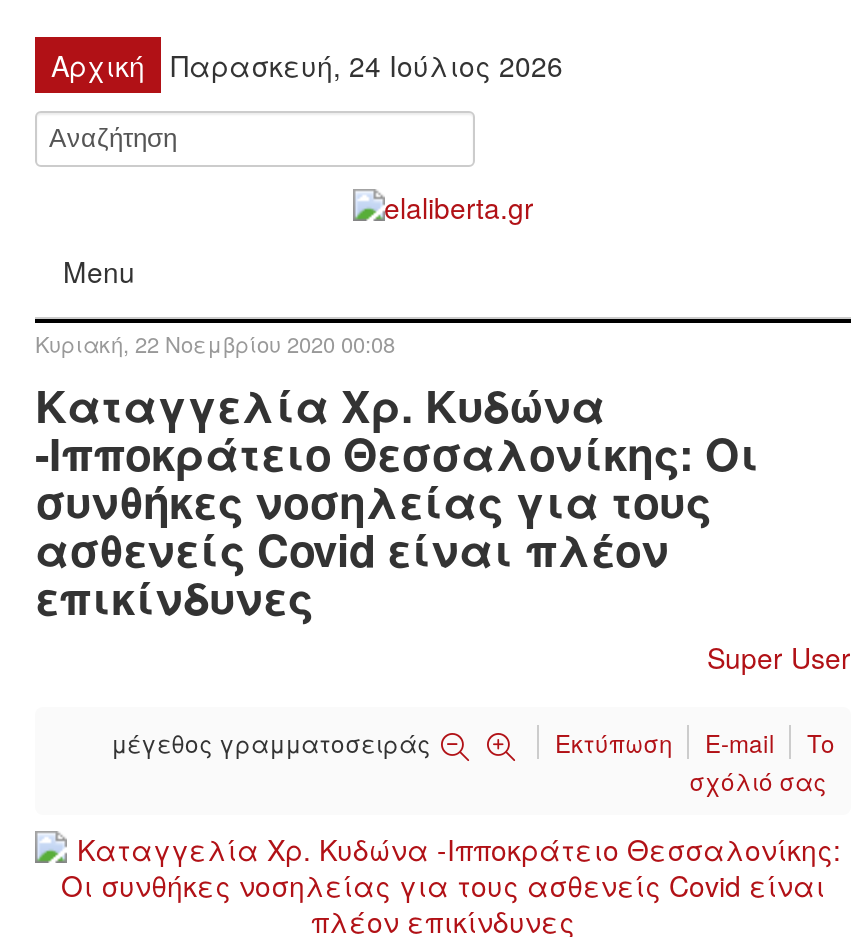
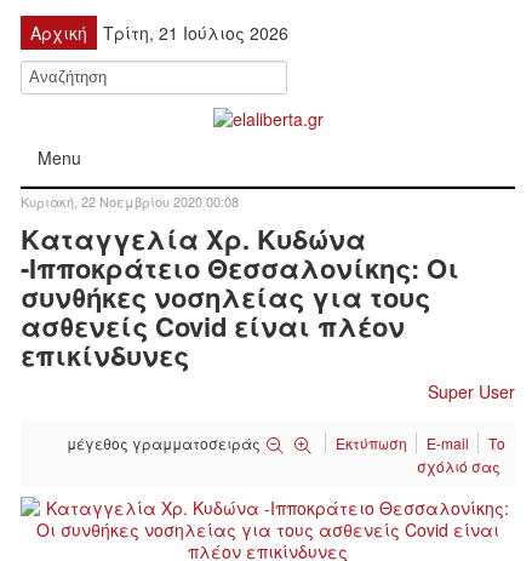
[171,45,563,85] Παρασκευή, 24 Ιούλιος 2026 -> [103,21,288,45] Τρίτη, 21 Ιούλιος 2026

